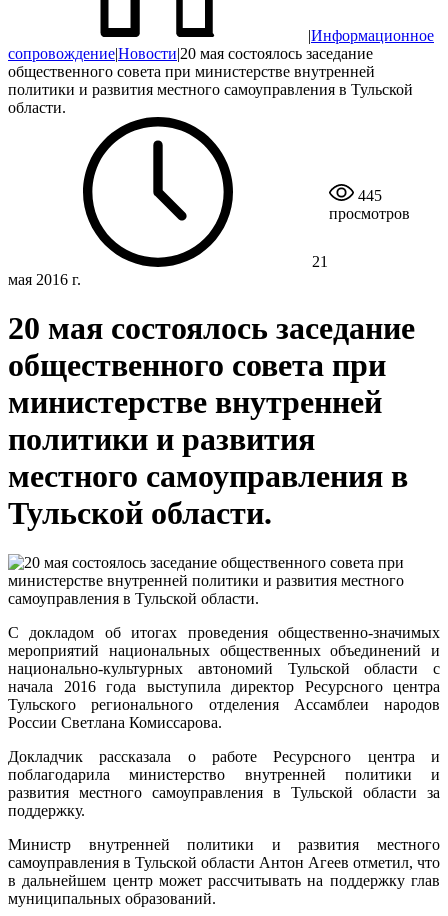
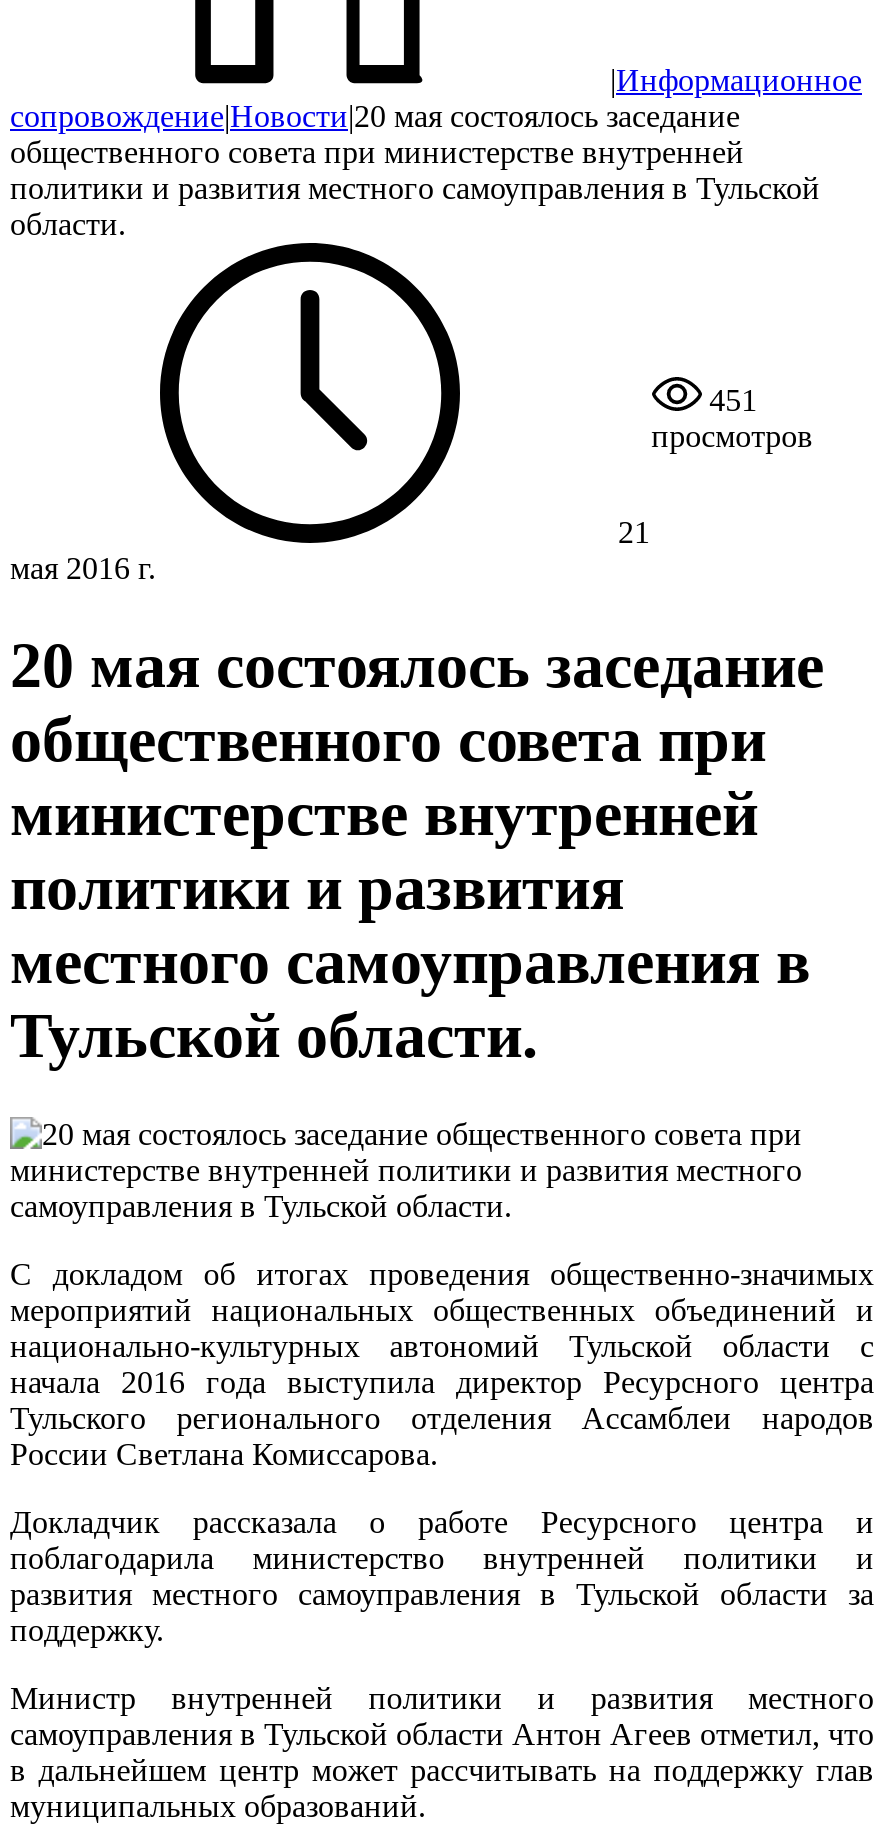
[358,186,382,203] 445 -> [709,382,757,416] 451

